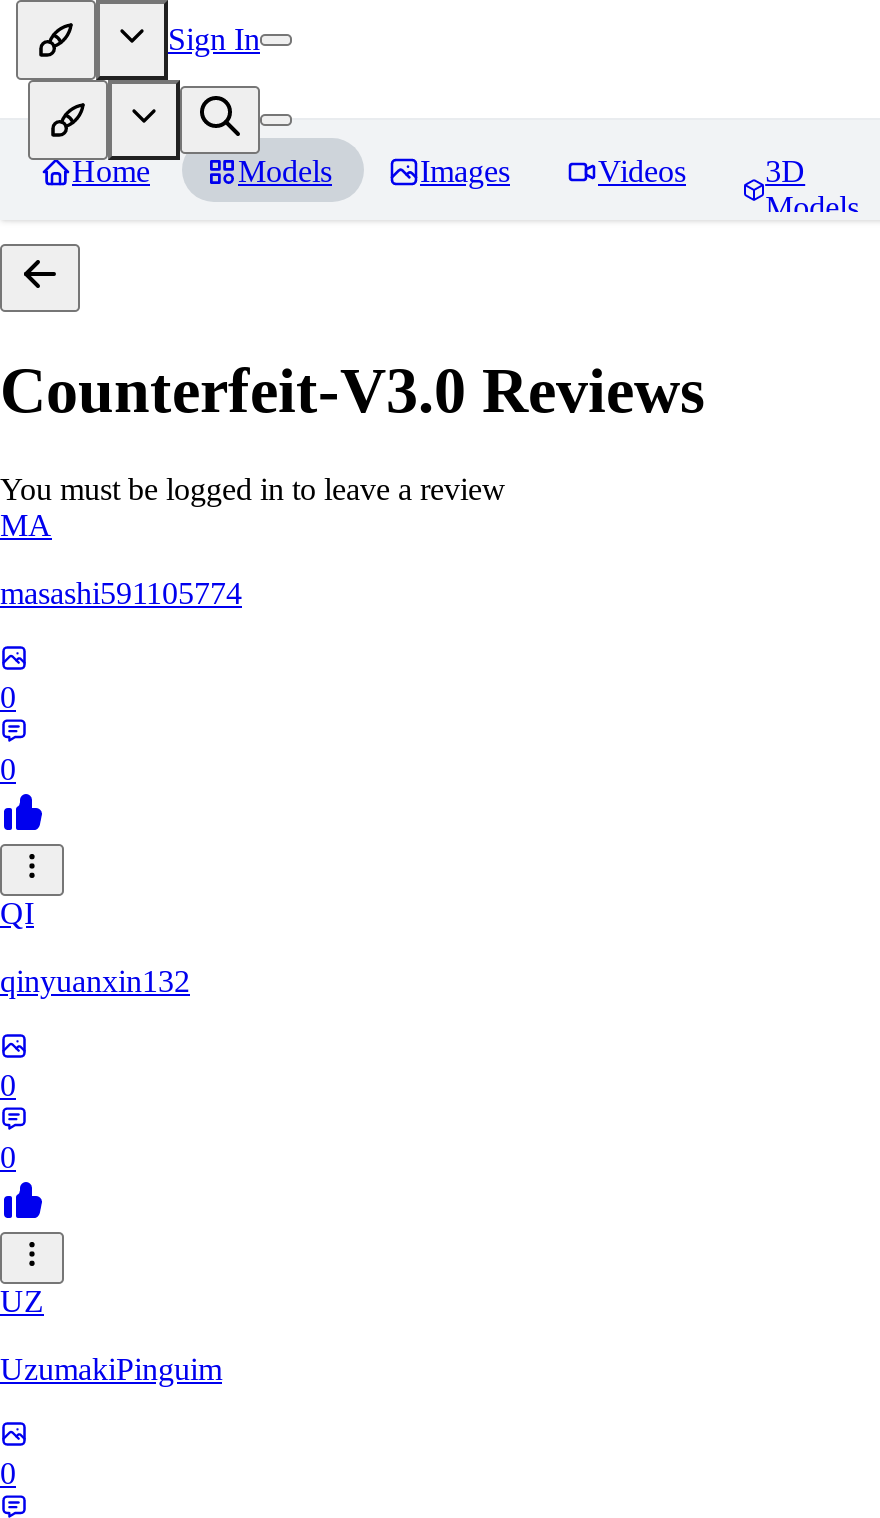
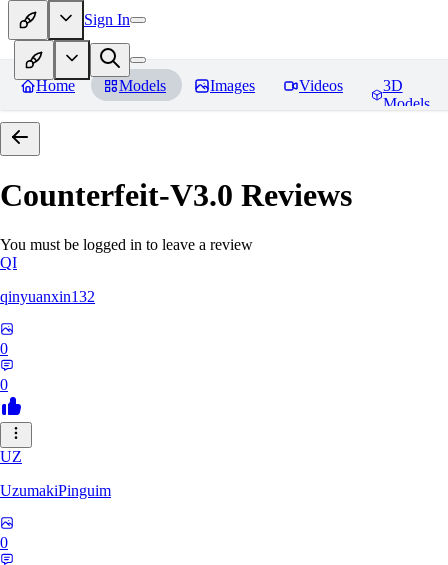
[0,508,242,786] MA | masashi591105774 | 0 | 0 -> none

